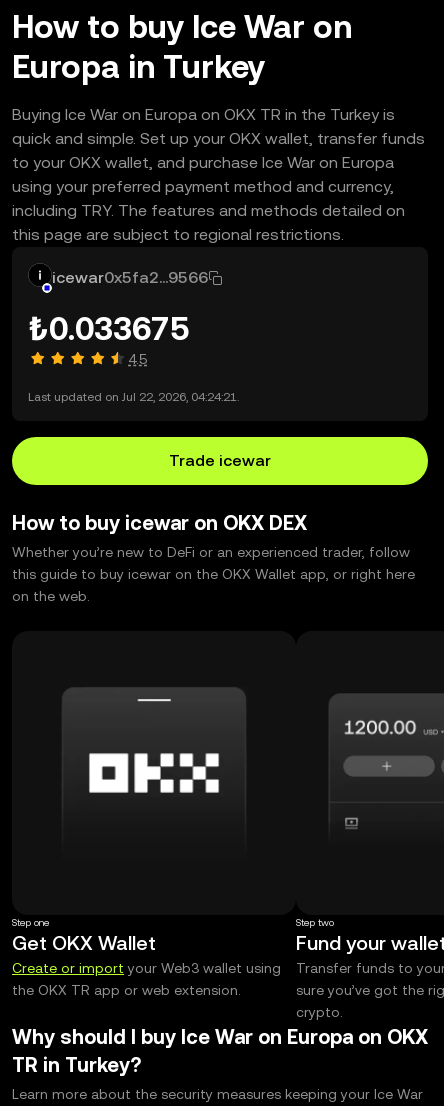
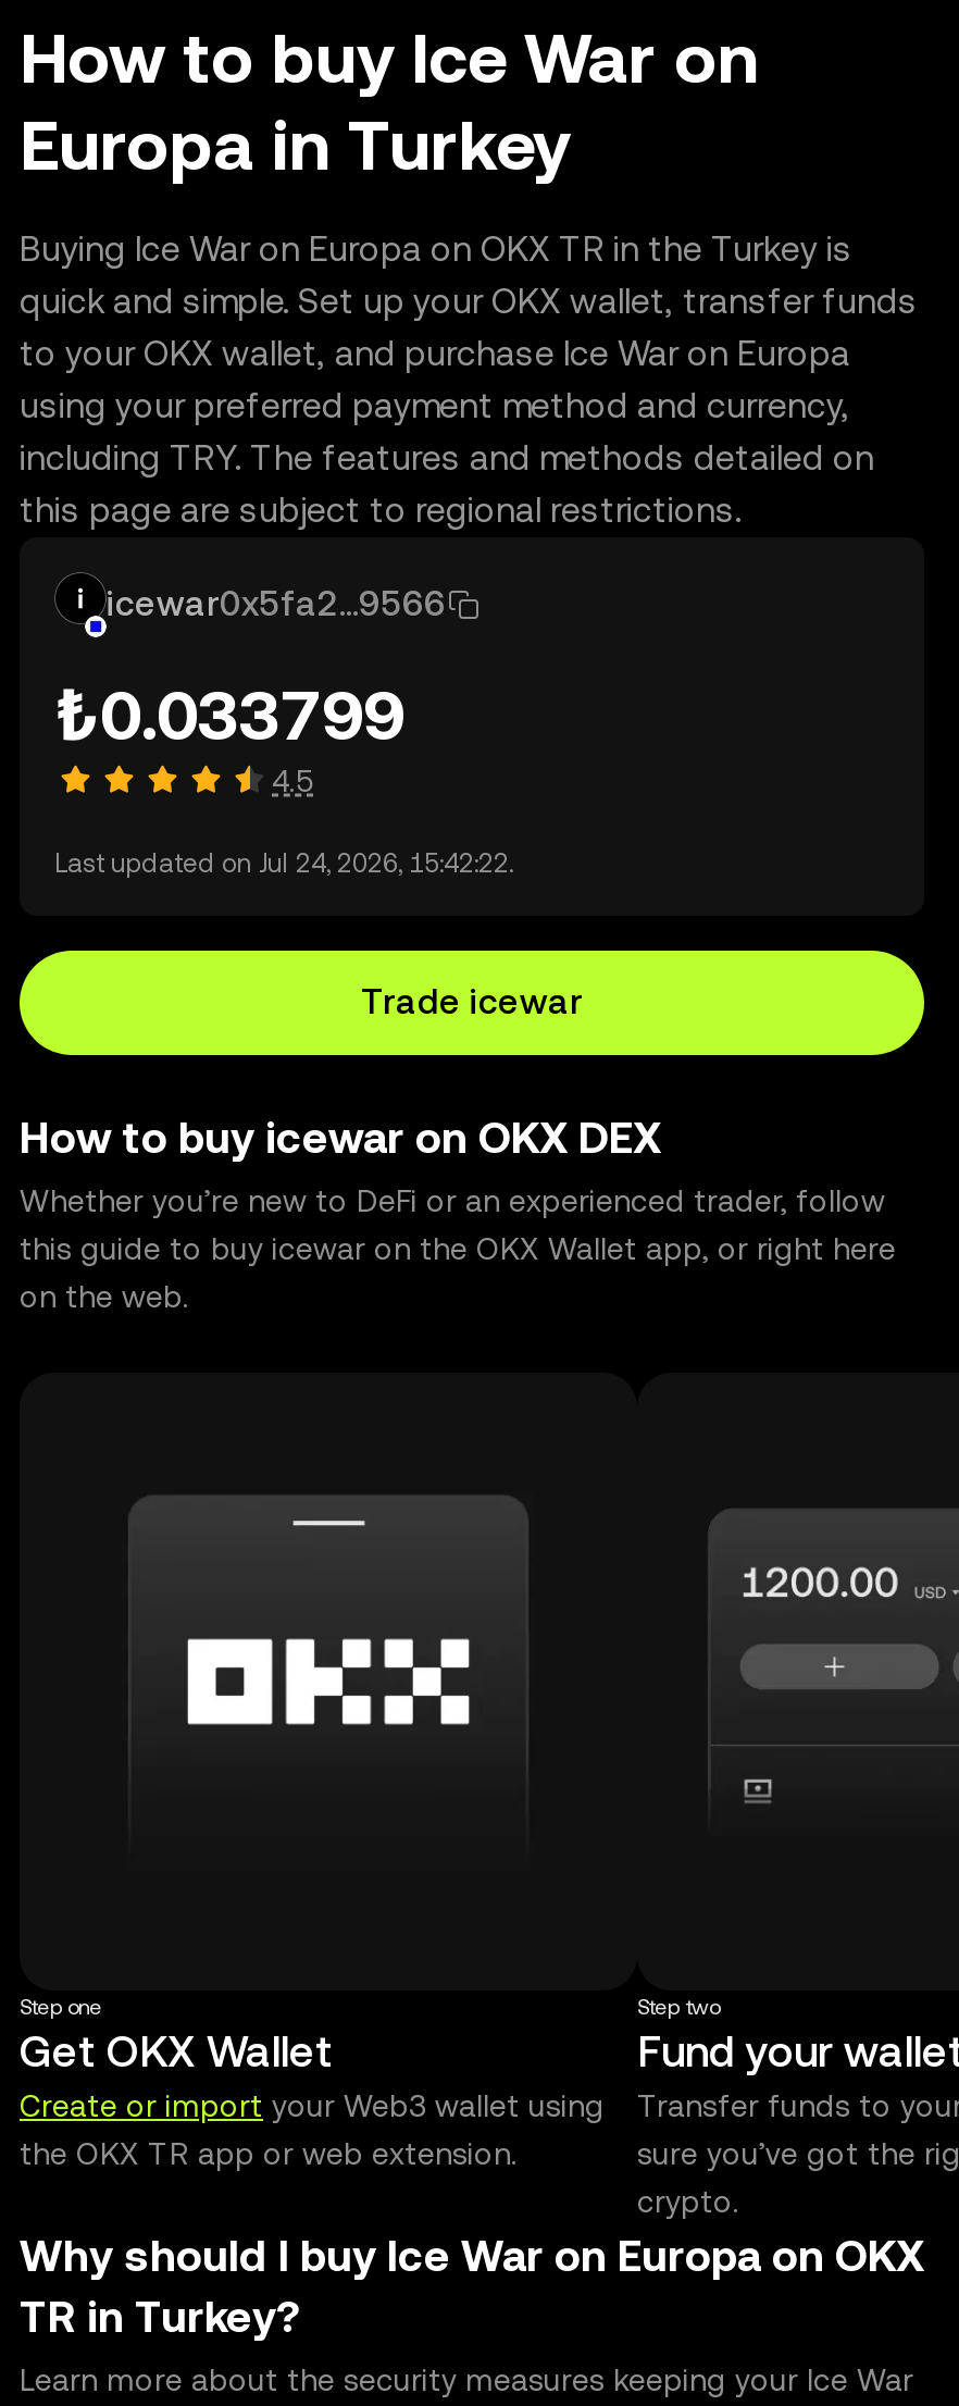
[28,310,189,347] ₺0.033675 -> [54,674,404,755] ₺0.033799
[28,390,239,404] Last updated on Jul 22, 2026, 04:24:21. -> [54,848,513,879] Last updated on Jul 24, 2026, 15:42:22.

